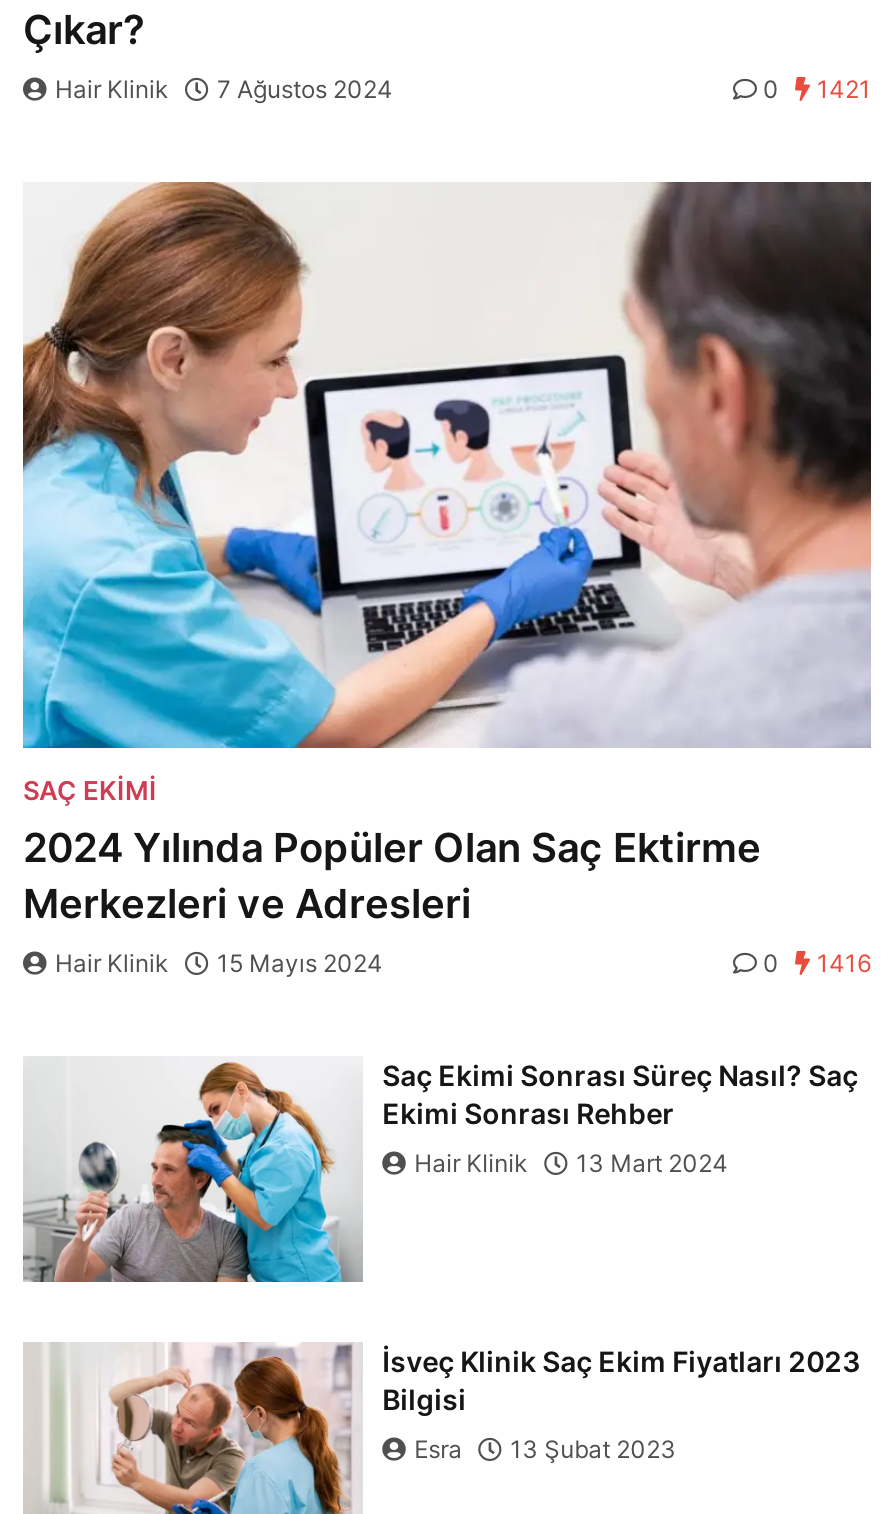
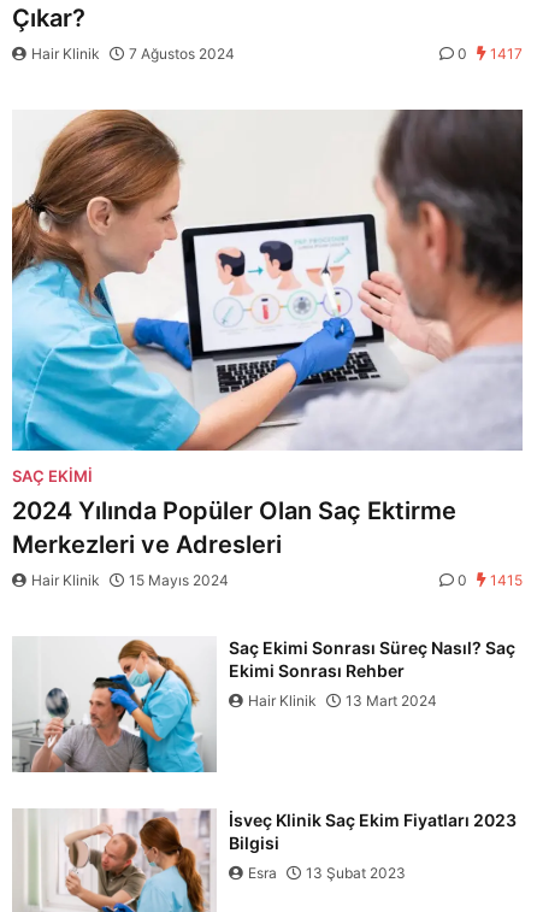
[757,74,871,104] 0 1421 -> [454,45,523,63] 0 1417
[757,947,871,977] 0 1416 -> [454,571,523,589] 0 1415

